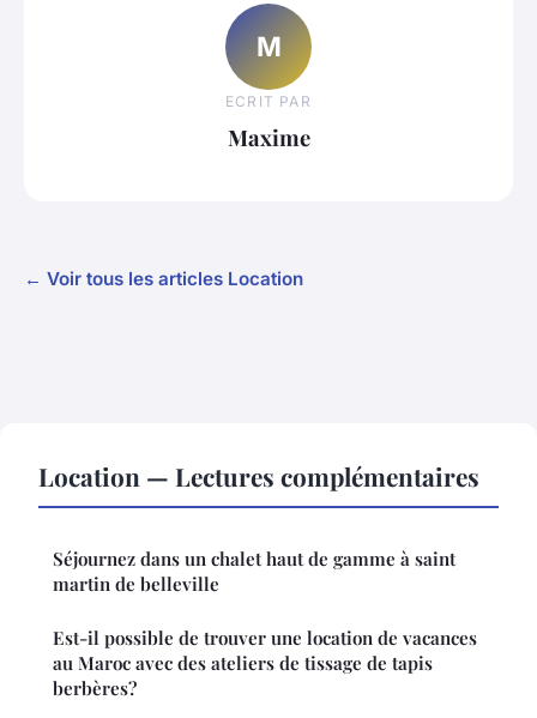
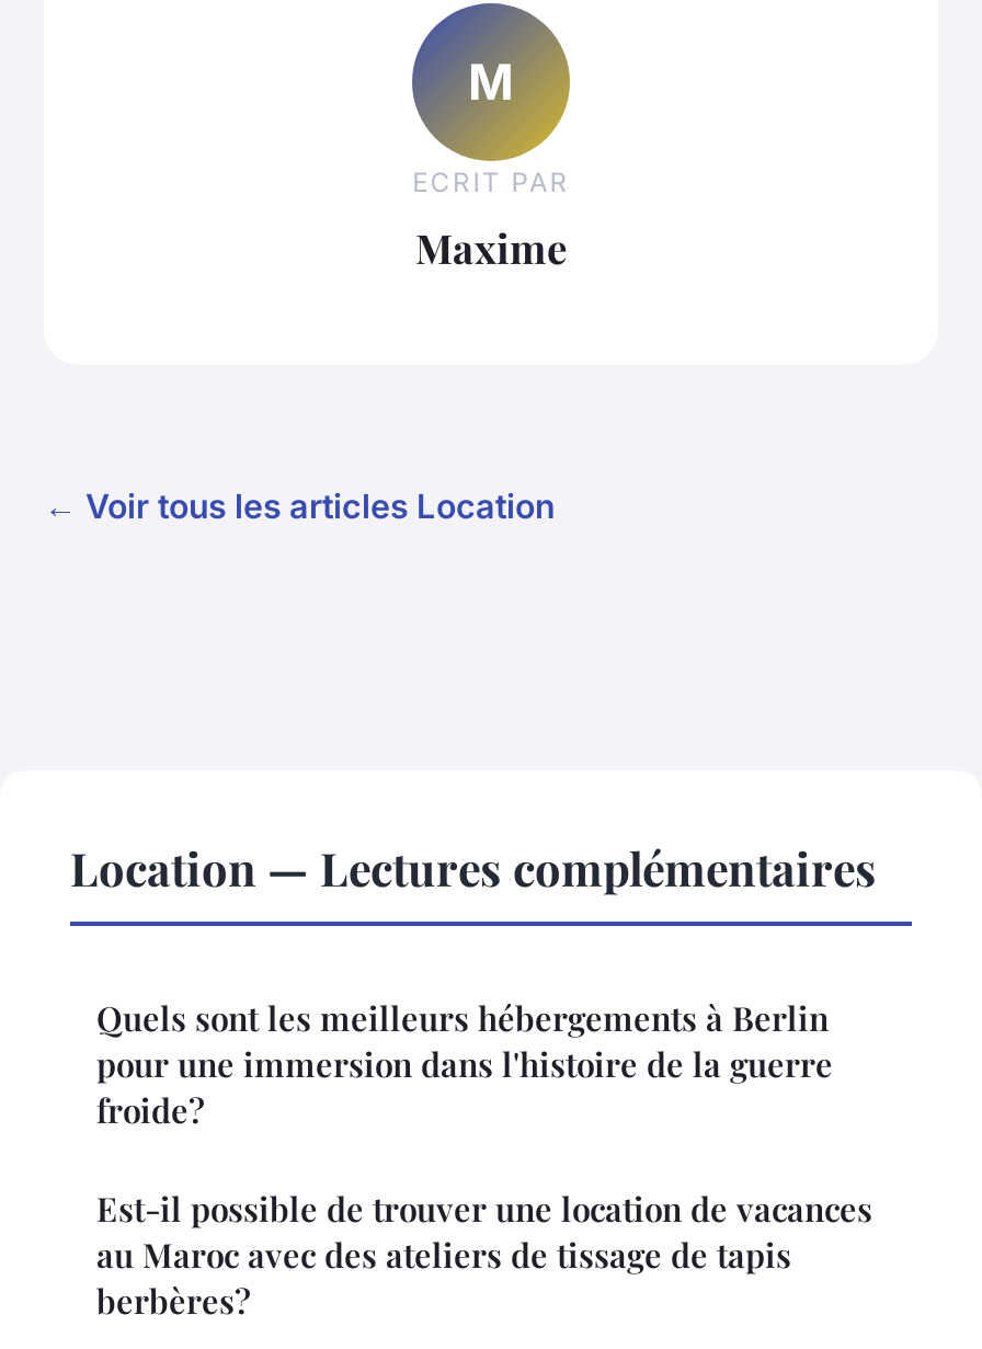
[53,547,455,596] Séjournez dans un chalet haut de gamme à saint | martin de belleville -> [96,996,833,1132] Quels sont les meilleurs hébergements à Berlin | pour une immersion dans l'histoire de la guerre | froide?

